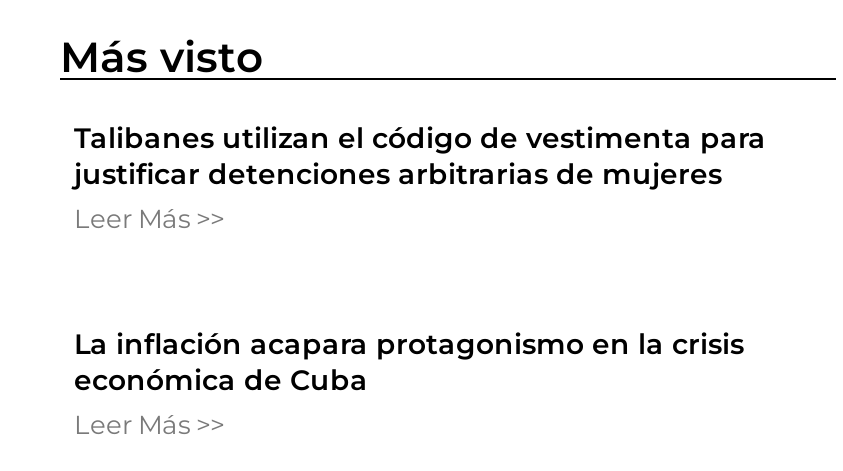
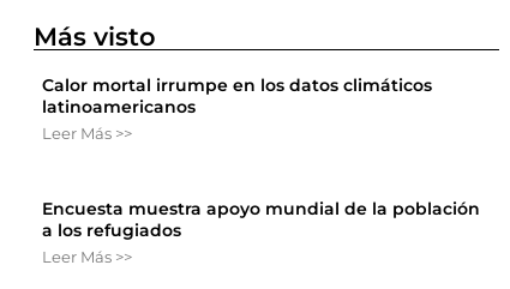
[74,120,766,192] Talibanes utilizan el código de vestimenta para | justificar detenciones arbitrarias de mujeres -> [42,74,432,118] Calor mortal irrumpe en los datos climáticos | latinoamericanos
[74,326,744,398] La inflación acapara protagonismo en la crisis | económica de Cuba -> [42,198,480,241] Encuesta muestra apoyo mundial de la población | a los refugiados

